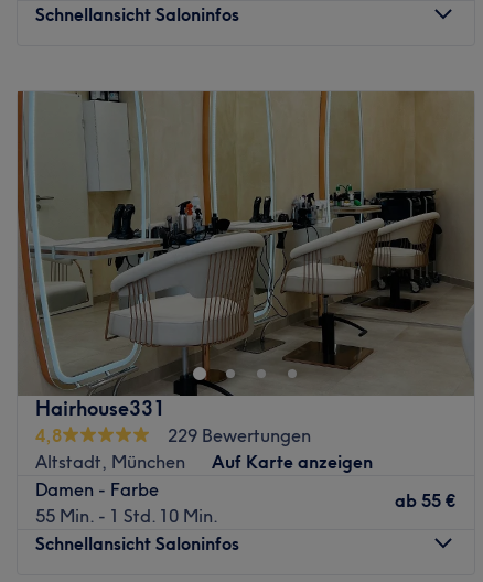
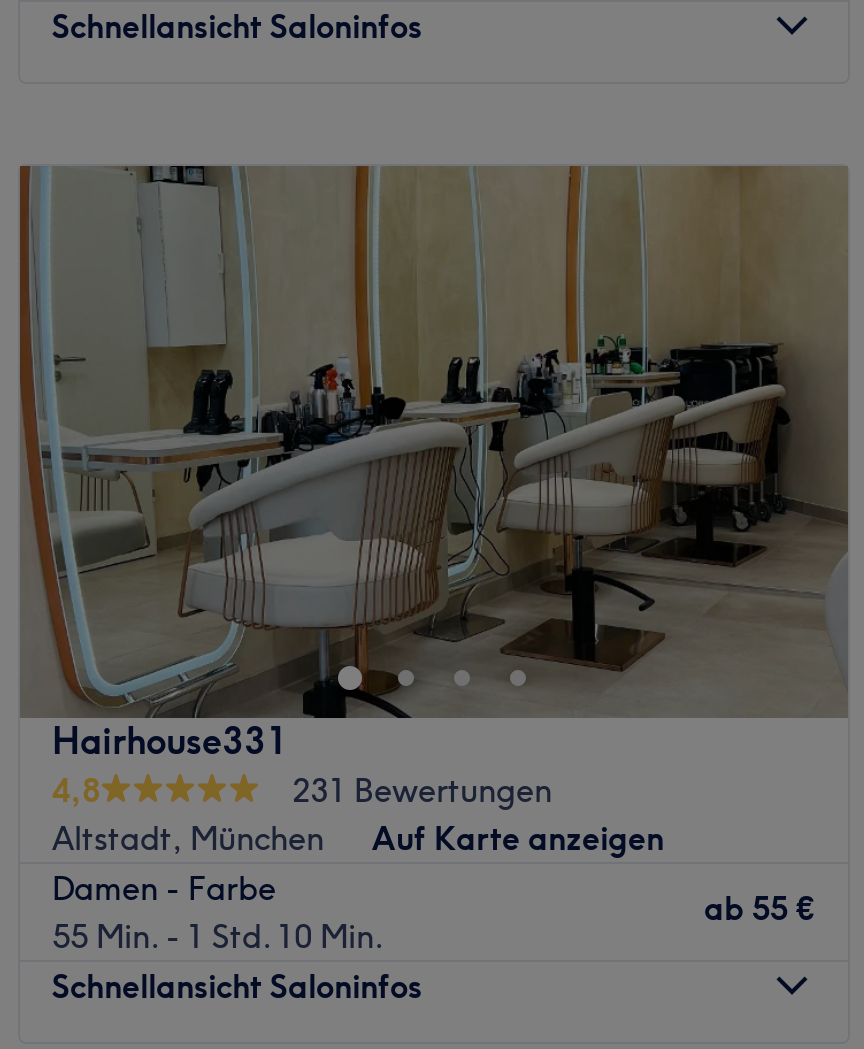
[168,424,311,446] 229 Bewertungen -> [292,770,552,810] 231 Bewertungen

